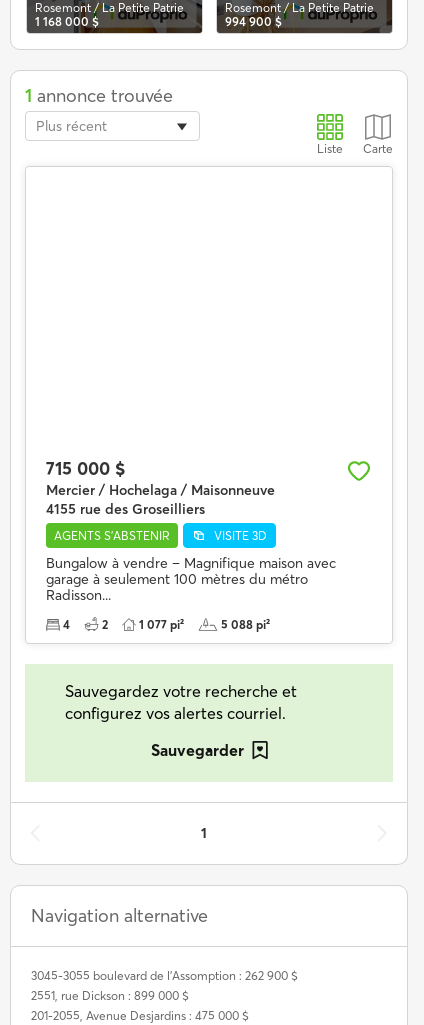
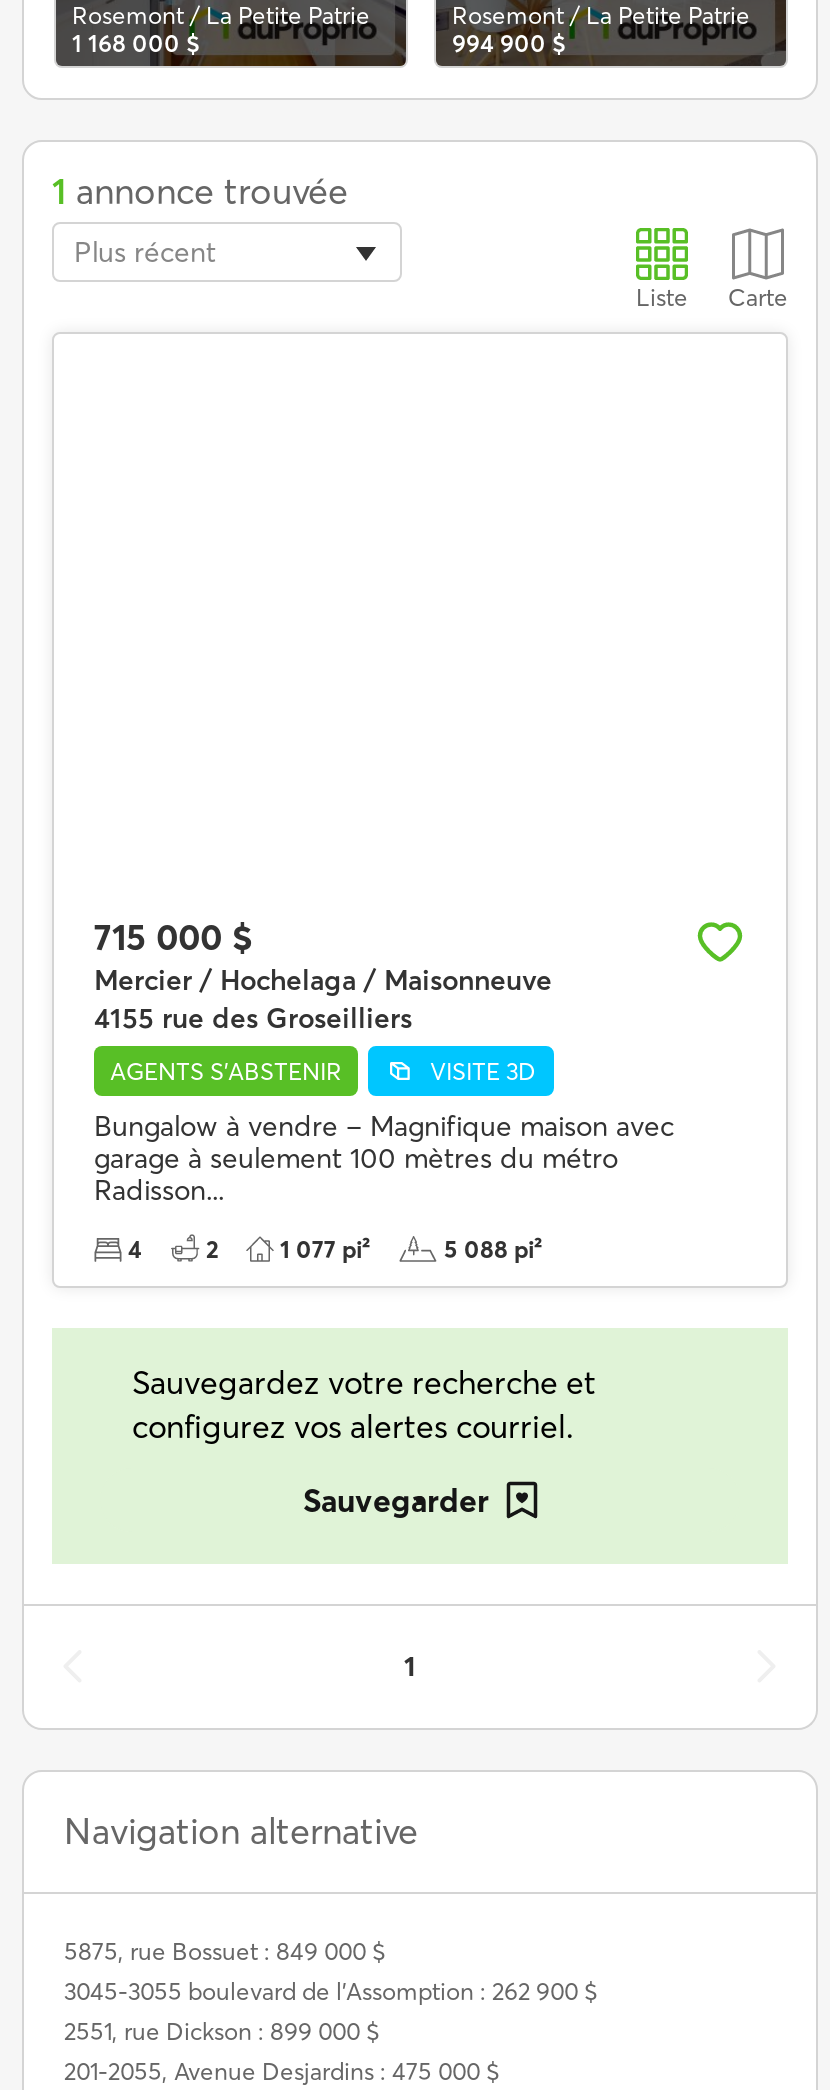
none -> [64,1936,386,1966] 5875, rue Bossuet : 849 000 $

